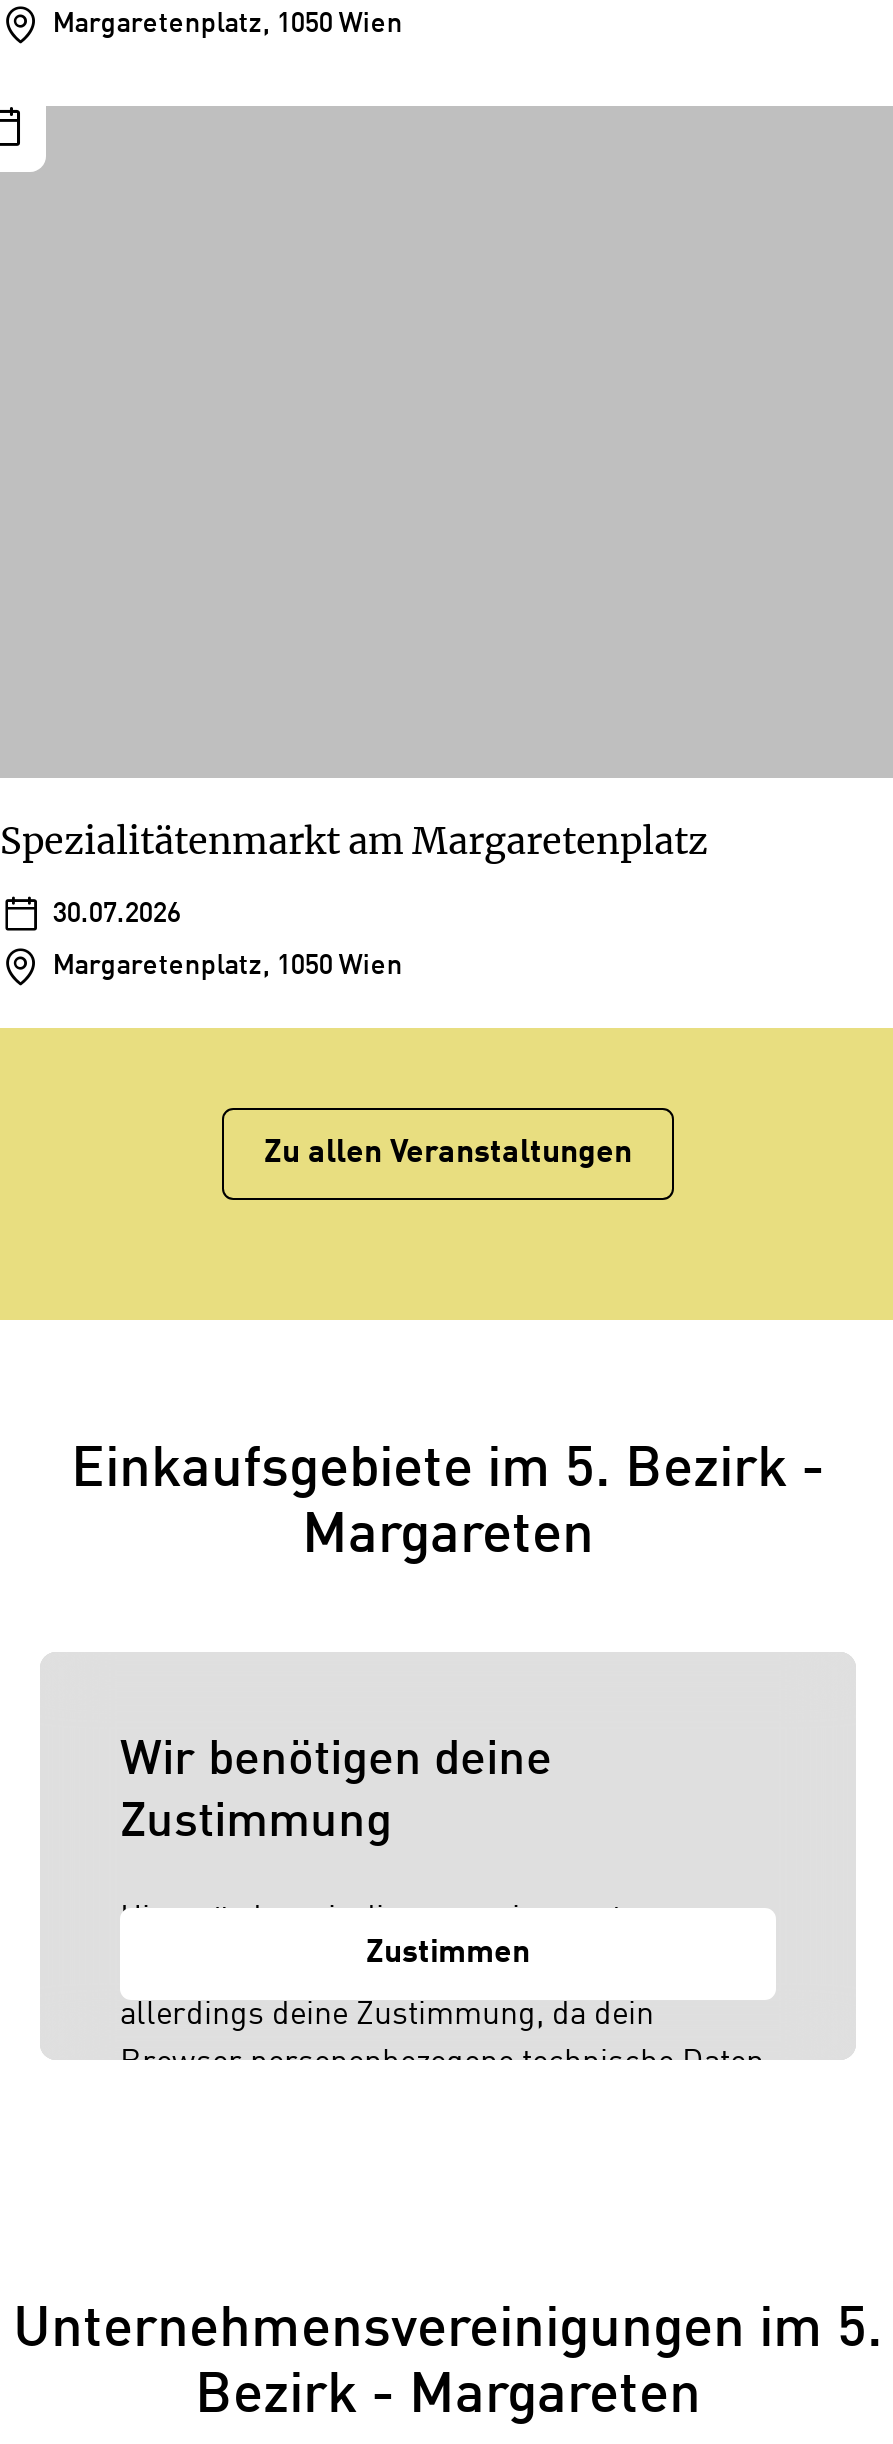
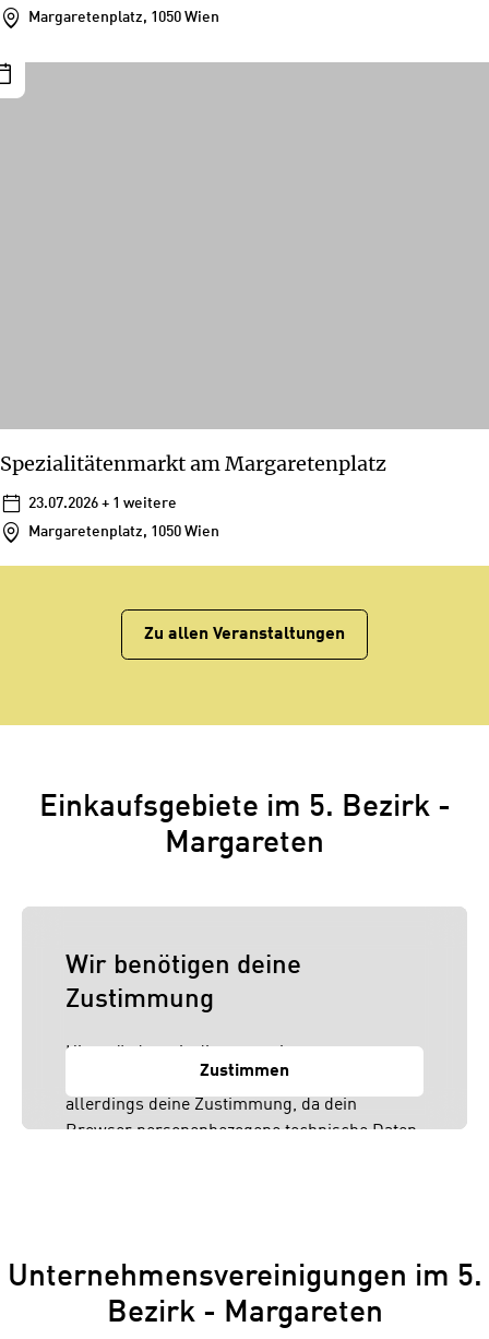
[52,900,180,928] 30.07.2026 -> [29,496,177,511] 23.07.2026 + 1 weitere

